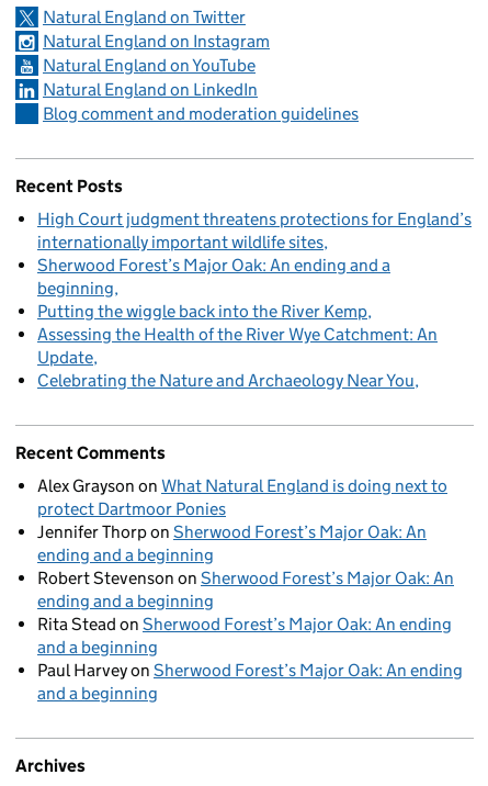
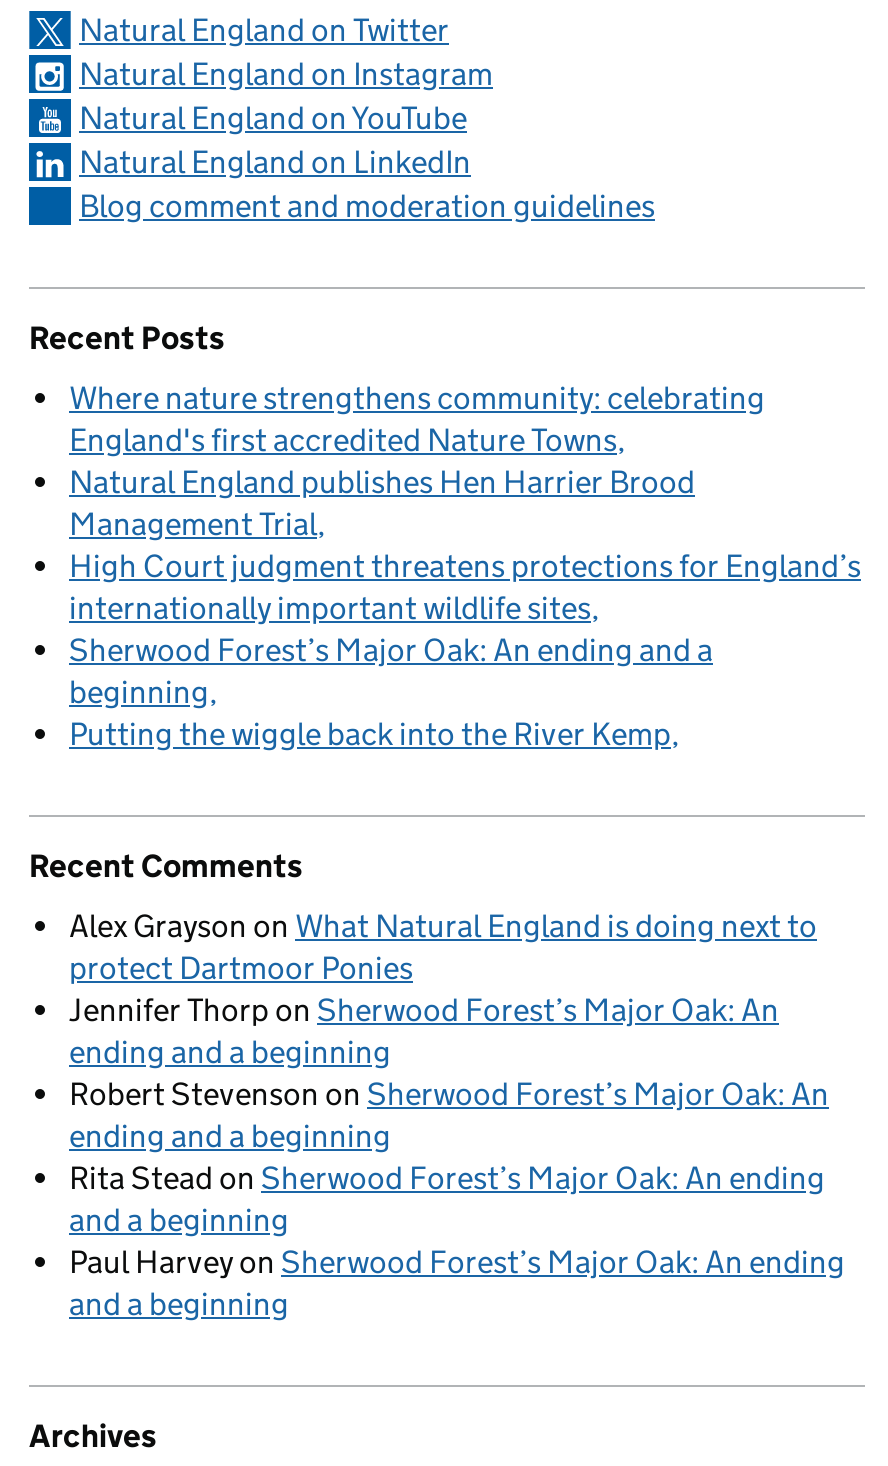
none -> [69,380,765,544] Where nature strengthens community: celebrating | England's first accredited Nature Towns | Natural England publishes Hen Harrier Brood | Management Trial
moved [37,209,472,322] -> [69,548,861,754]: High Court judgment threatens protections for England’s | internationally important wildlife sites | Sherwood Forest’s Major Oak: An ending and a | beginning | Putting the wiggle back into the River Kemp
[37,324,438,391] Assessing the Health of the River Wye Catchment: An | Update | Celebrating the Nature and Archaeology Near You -> none

